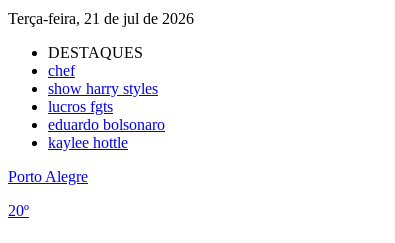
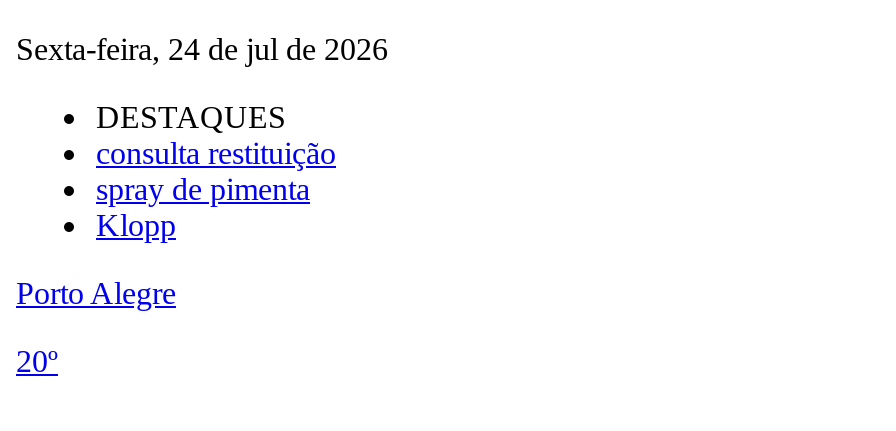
[8,10,194,27] Terça-feira, 21 de jul de 2026 -> [16,32,388,66] Sexta-feira, 24 de jul de 2026
[48,62,165,151] chef | show harry styles | lucros fgts | eduardo bolsonaro | kaylee hottle -> [96,136,336,242] consulta restituição | spray de pimenta | Klopp

